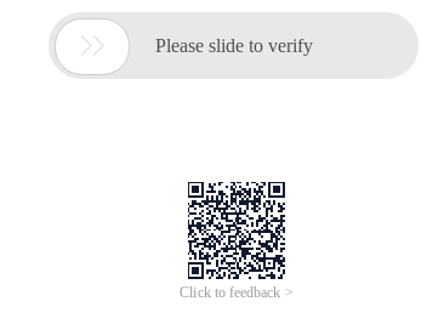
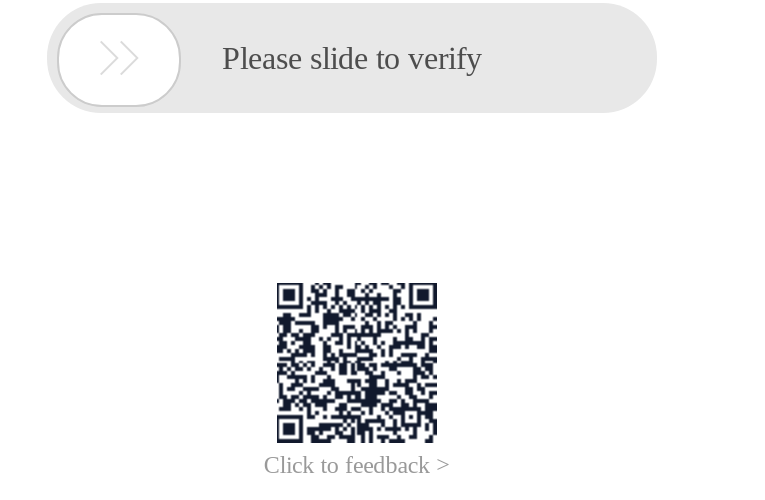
[188,181,285,280] [image] -> [277,283,437,445] [image]

